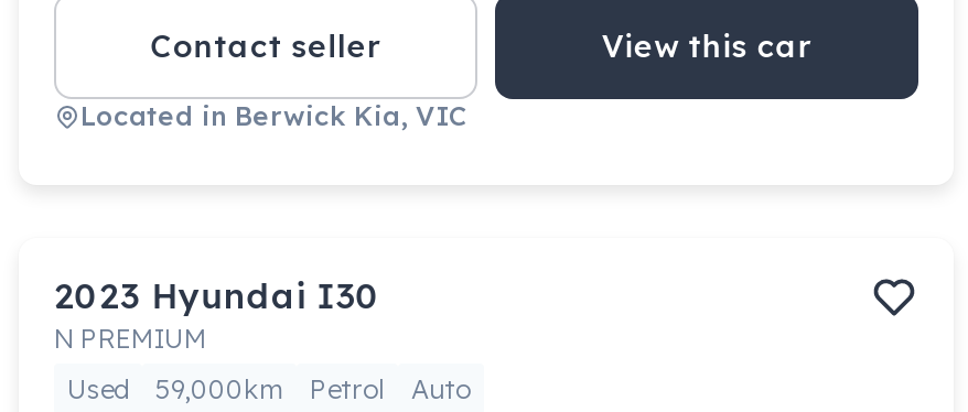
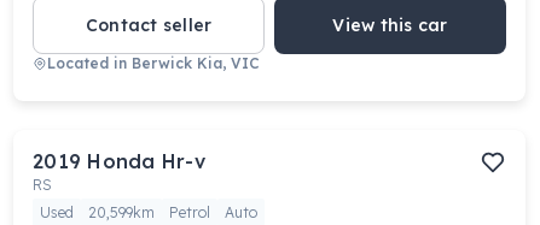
[54,273,380,355] 2023 Hyundai I30 | N PREMIUM -> [33,149,205,194] 2019 Honda Hr-v | RS
[67,372,471,405] Used 59,000km Petrol Auto -> [40,203,257,221] Used 20,599km Petrol Auto

